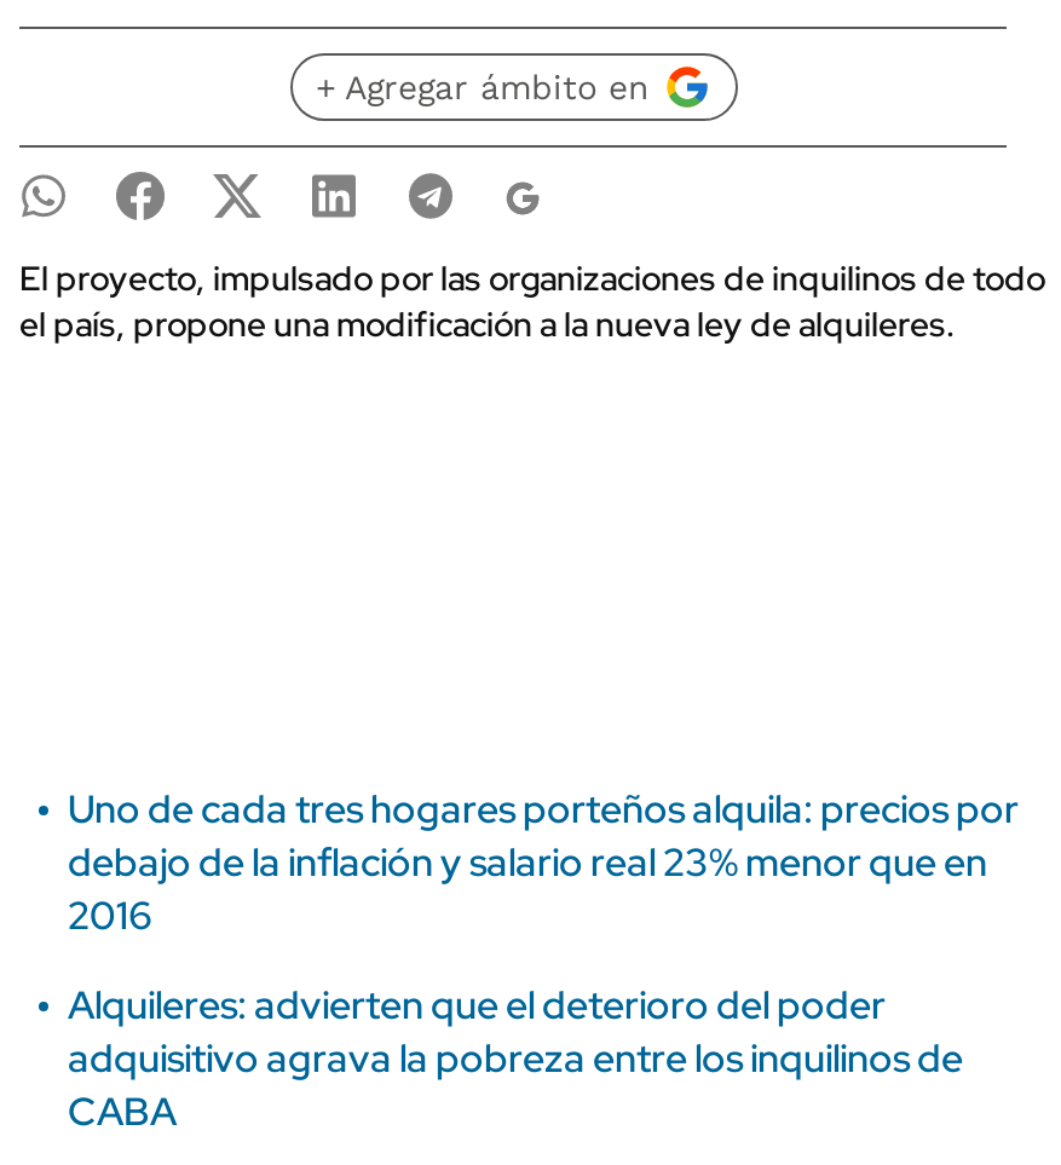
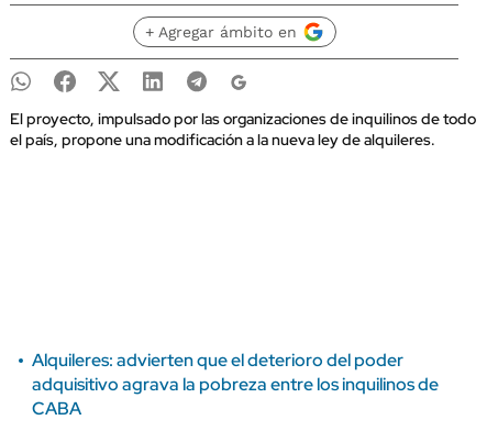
[68,784,1019,941] Uno de cada tres hogares porteños alquila: precios por | debajo de la inflación y salario real 23% menor que en | 2016 -> none

